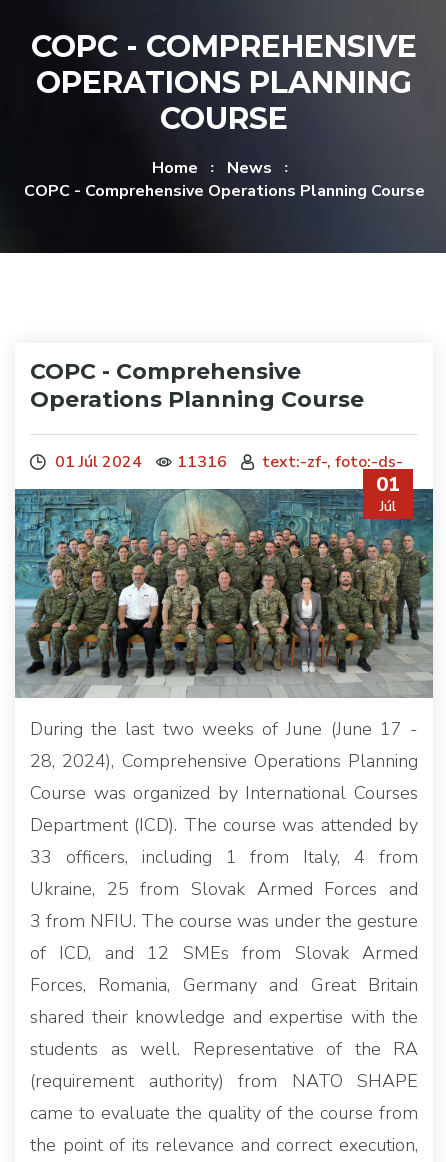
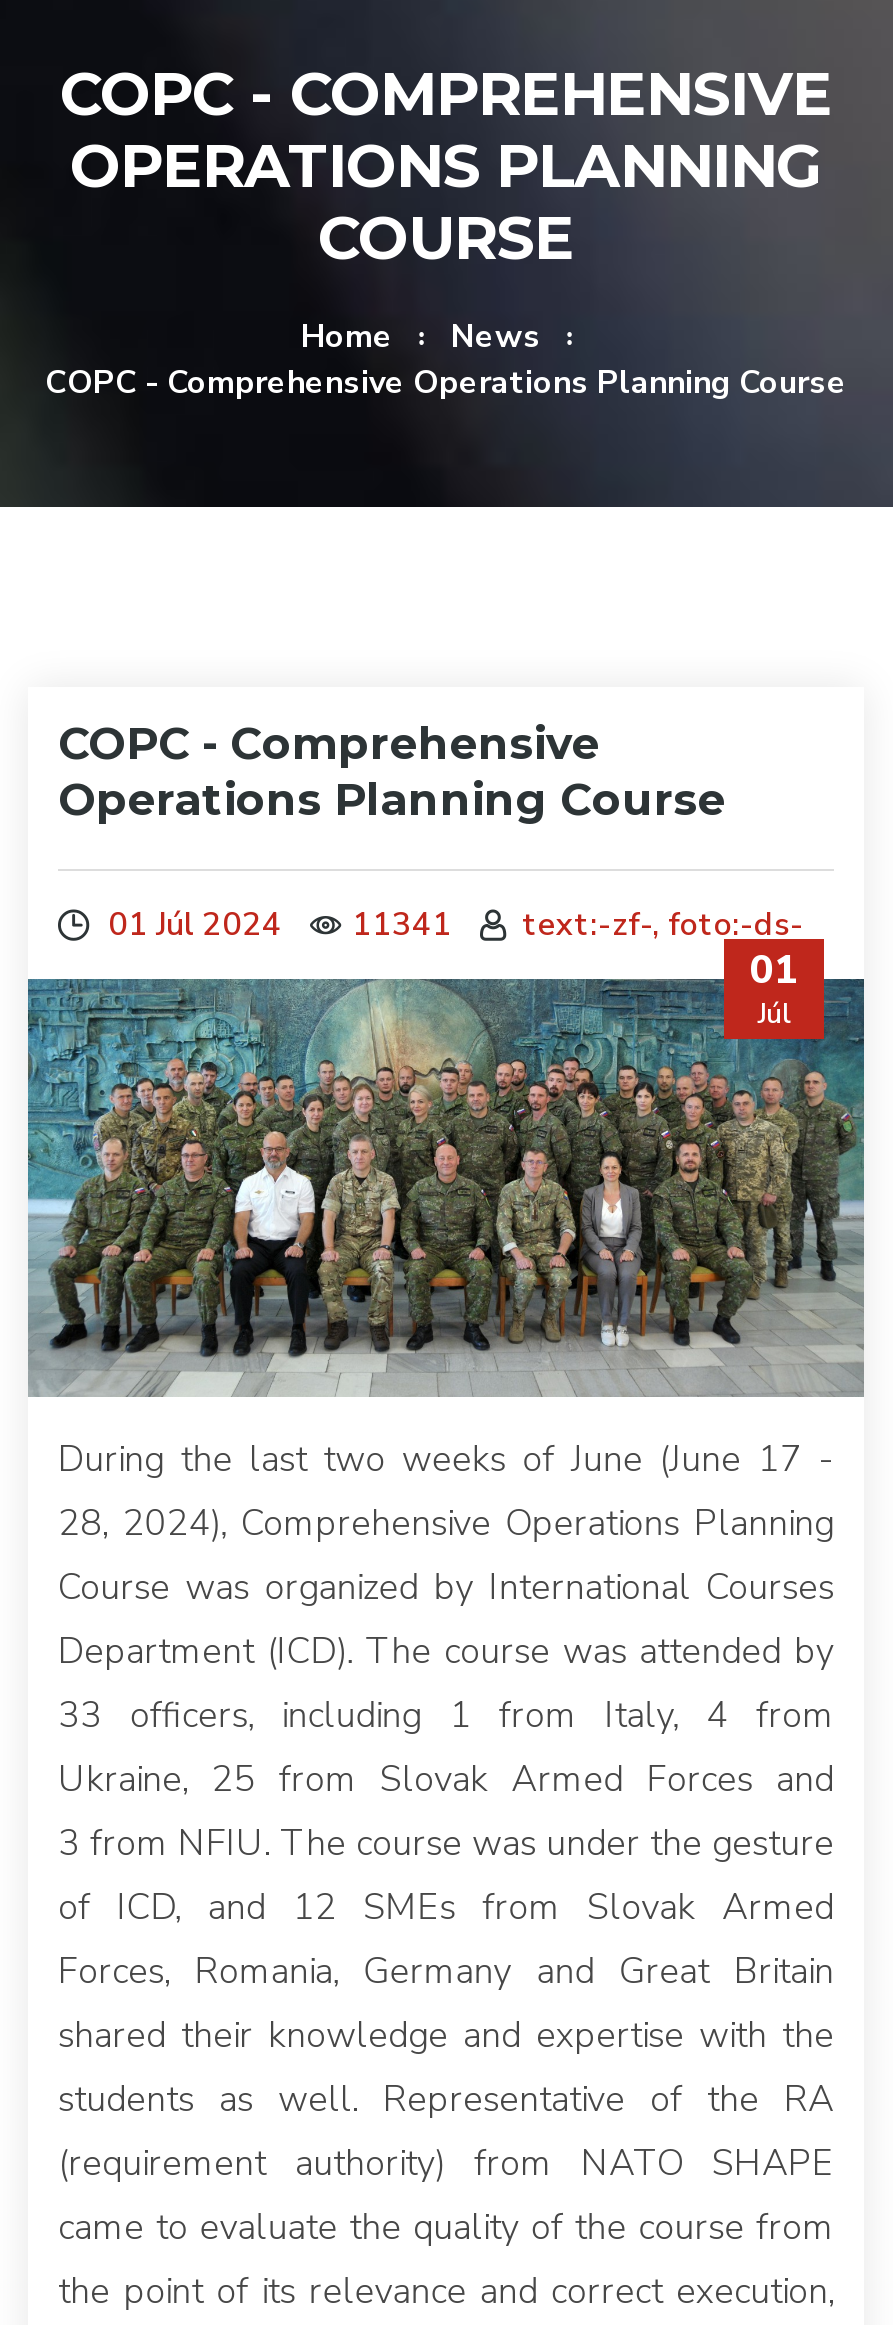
[51,451,403,473] 01 Júl 2024 11316 text:-zf-, foto:-ds- -> [100,903,804,947] 01 Júl 2024 11341 text:-zf-, foto:-ds-

